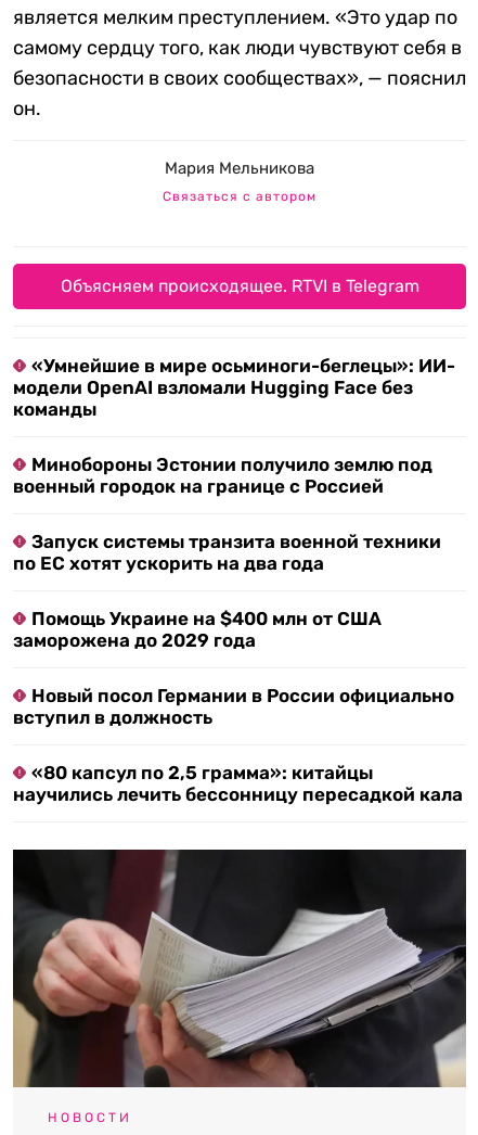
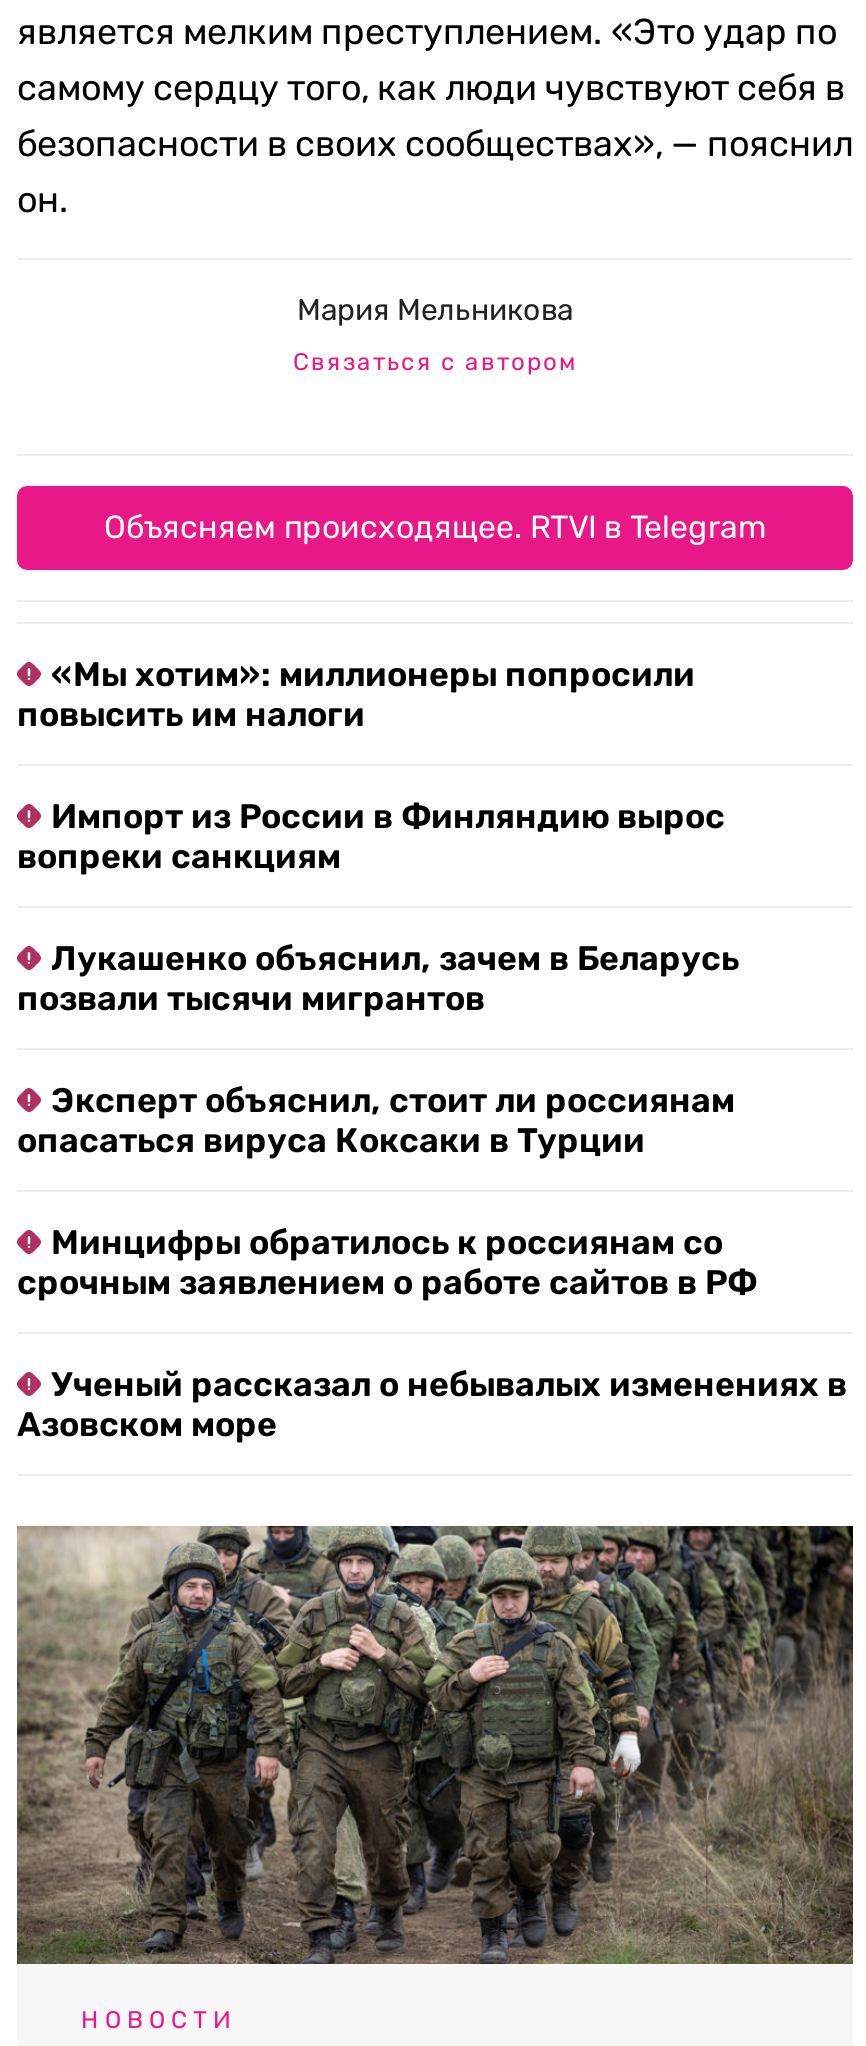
[13,355,455,420] «Умнейшие в мире осьминоги-беглецы»: ИИ- | модели OpenAI взломали Hugging Face без | команды -> [17,654,695,734] «Мы хотим»: миллионеры попросили | повысить им налоги
[13,454,432,497] Минобороны Эстонии получило землю под | военный городок на границе с Россией -> [17,796,725,876] Импорт из России в Финляндию вырос | вопреки санкциям
[13,531,441,574] Запуск системы транзита военной техники | по ЕС хотят ускорить на два года -> [17,938,739,1018] Лукашенко объяснил, зачем в Беларусь | позвали тысячи мигрантов
[13,608,382,651] Помощь Украине на $400 млн от США | заморожена до 2029 года -> [17,1080,735,1160] Эксперт объяснил, стоит ли россиянам | опасаться вируса Коксаки в Турции
[13,685,454,728] Новый посол Германии в России официально | вступил в должность -> [17,1222,757,1302] Минцифры обратилось к россиянам со | срочным заявлением о работе сайтов в РФ
[13,762,463,805] «80 капсул по 2,5 грамма»: китайцы | научились лечить бессонницу пересадкой кала -> [17,1364,847,1444] Ученый рассказал о небывалых изменениях в | Азовском море
[12,849,467,1088] [image] -> [15,1524,855,1966] [image]

